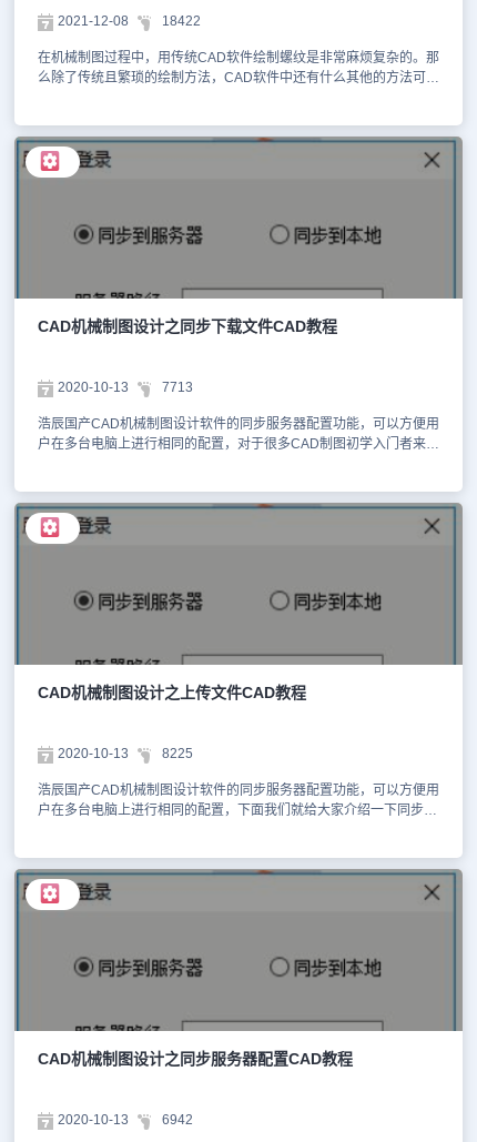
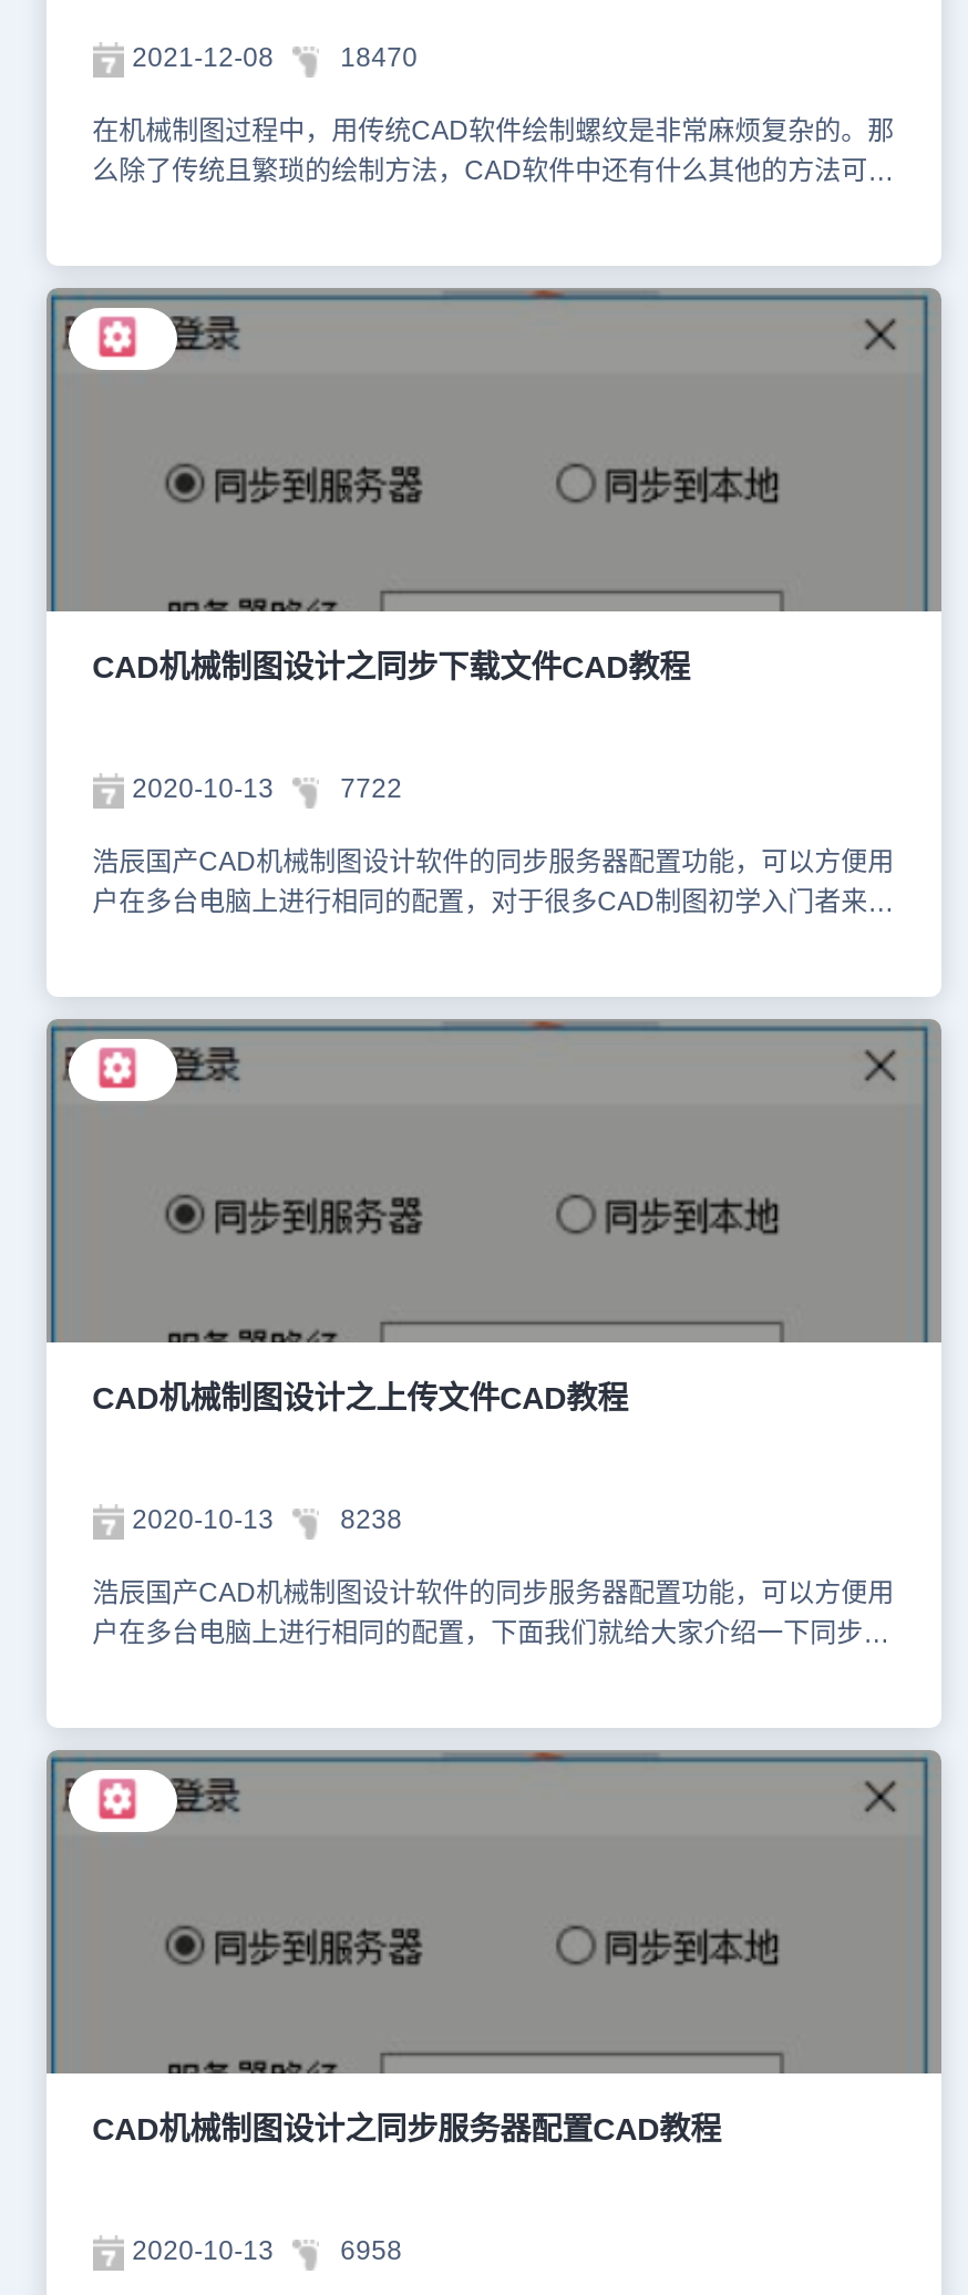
[162,14,200,29] 18422 -> [340,43,418,74] 18470
[162,380,193,396] 7713 -> [340,774,402,805] 7722
[162,746,193,762] 8225 -> [340,1505,402,1536] 8238
[162,1113,193,1128] 6942 -> [340,2236,402,2267] 6958

